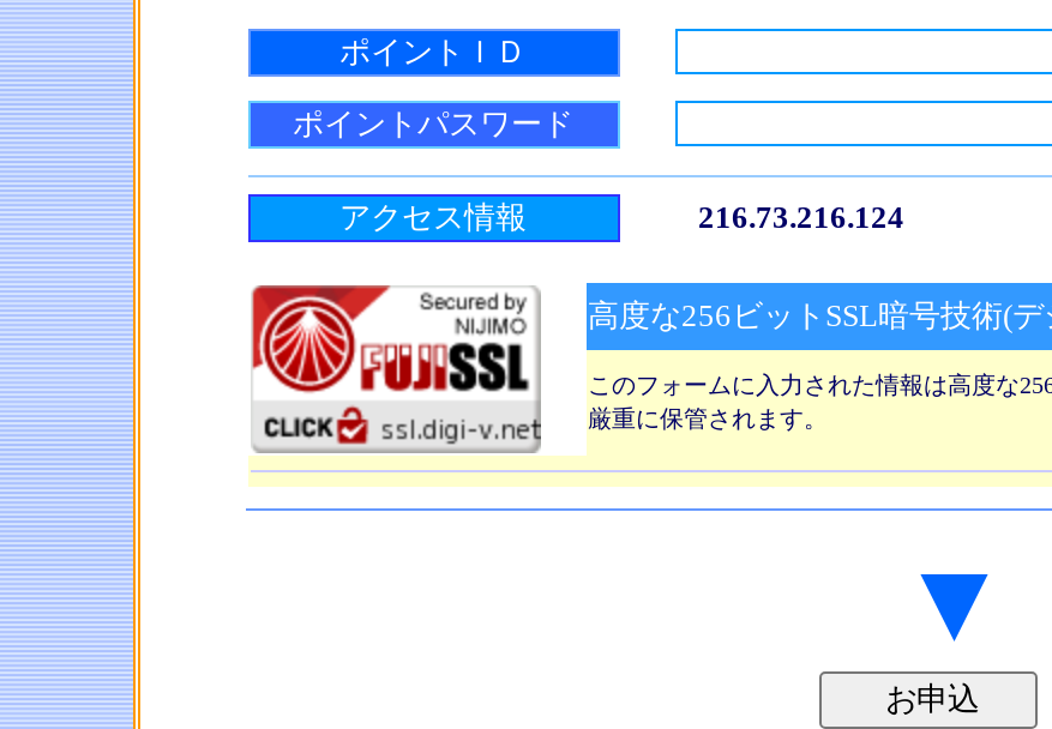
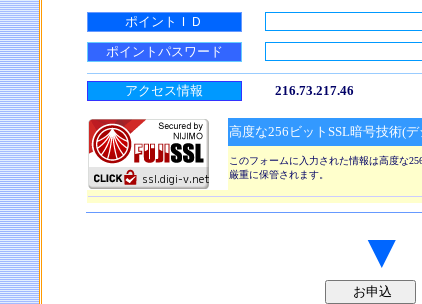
[667,199,904,235] 216.73.216.124 -> [261,83,353,98] 216.73.217.46

